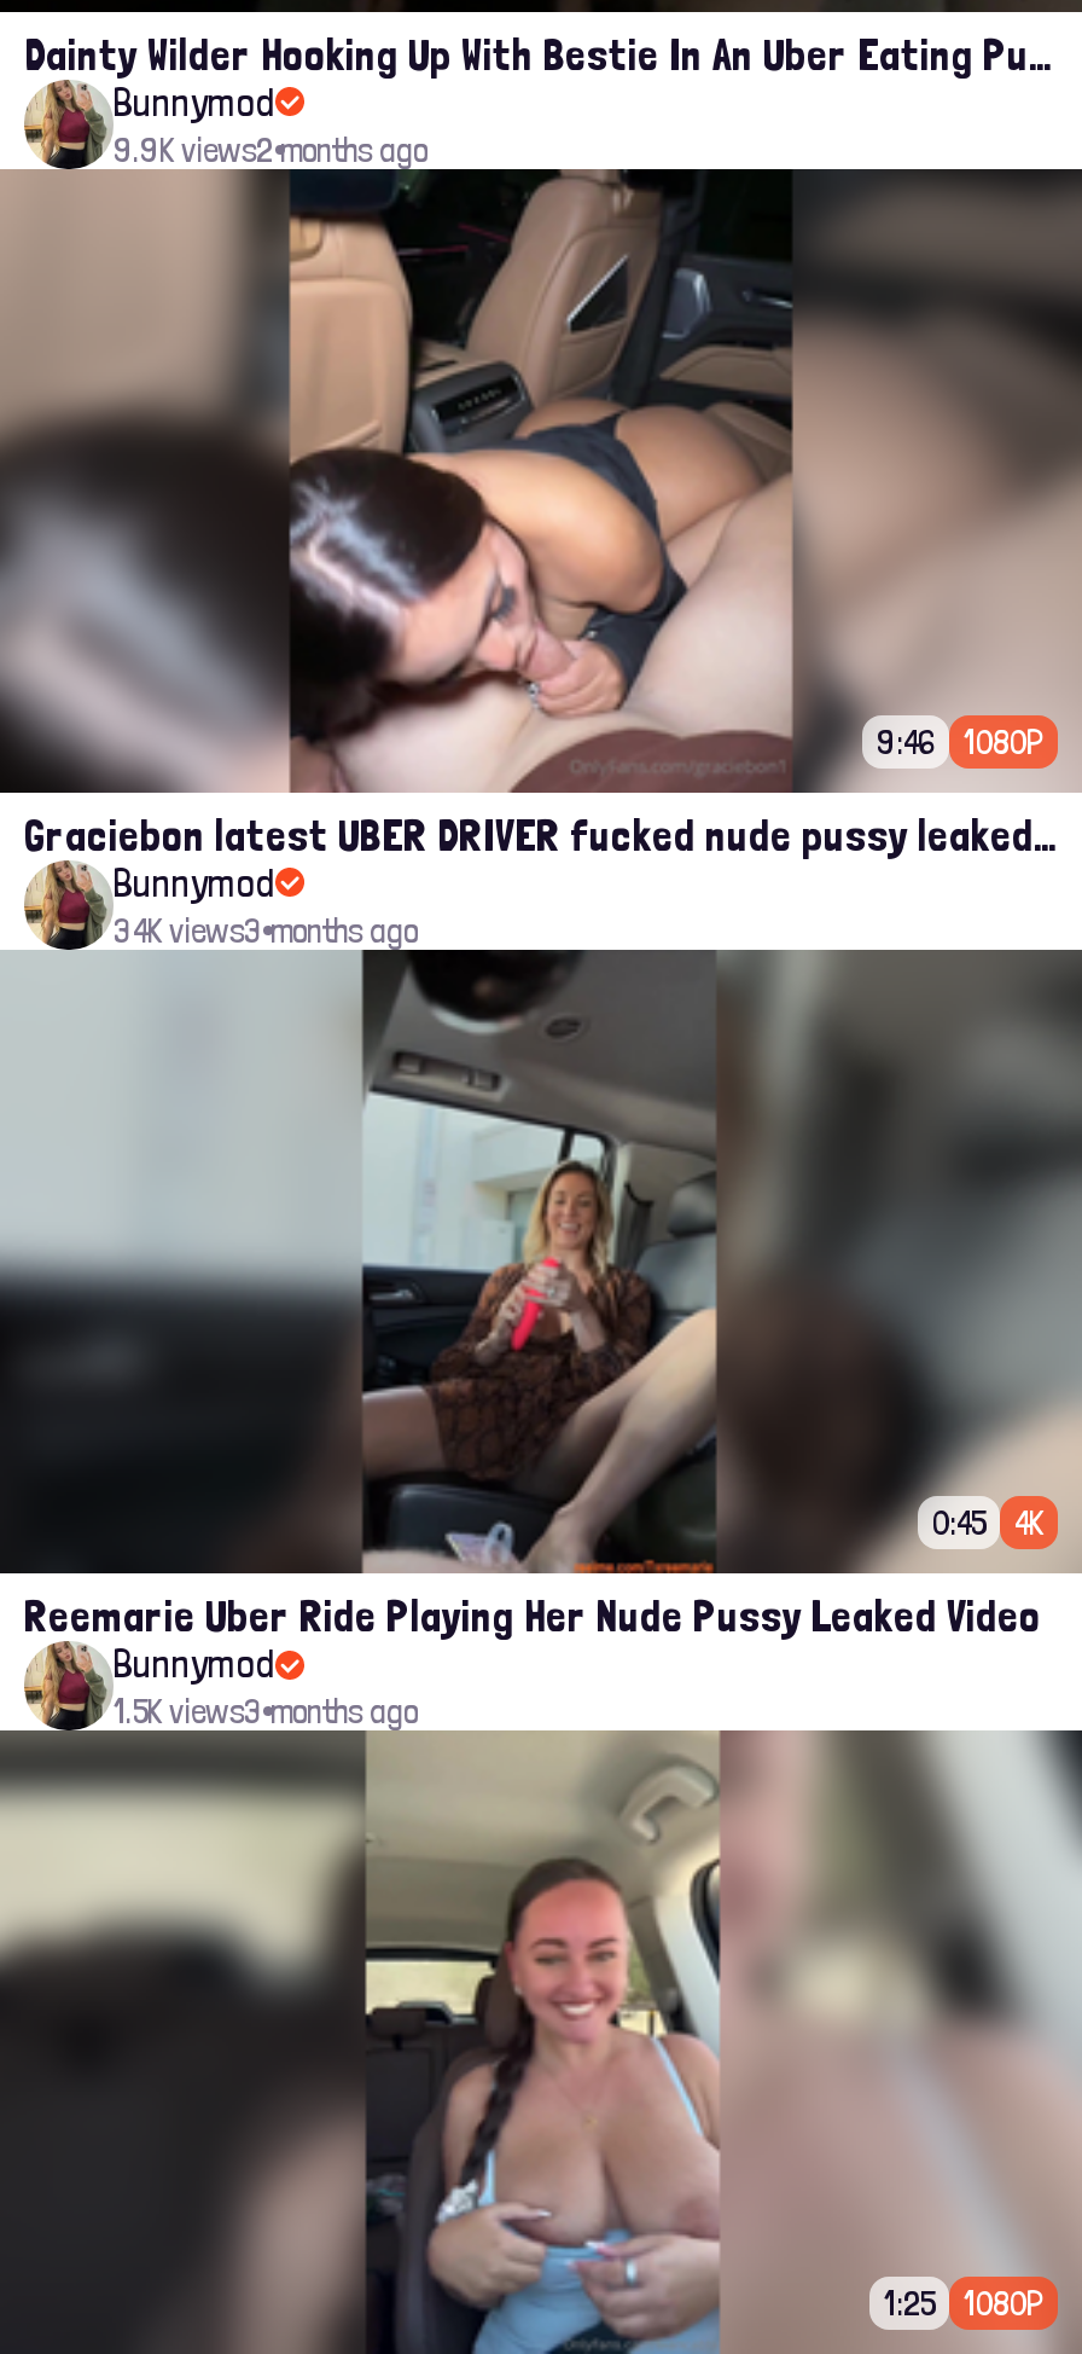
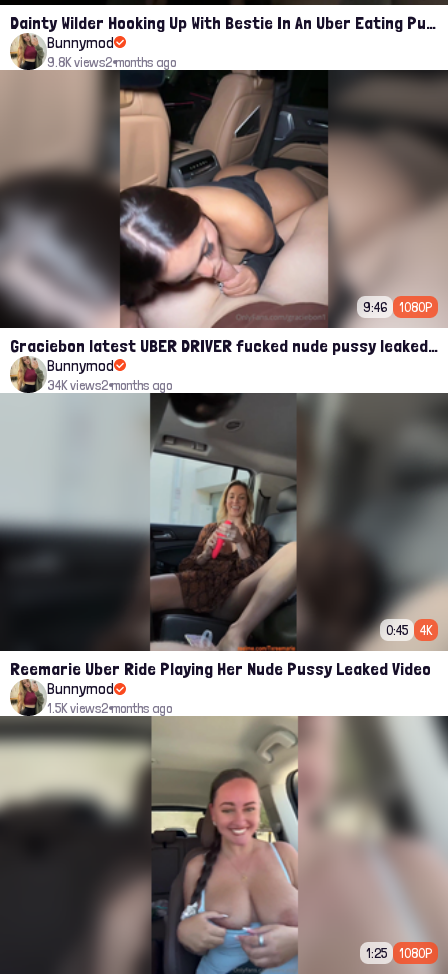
[114,129,427,168] 9.9K views2 months ago -> [47,53,176,69] 9.8K views2 months ago
[114,911,418,949] 34K views3 months ago -> [47,377,172,393] 34K views2 months ago
[114,1692,418,1730] 1.5K views3 months ago -> [47,700,172,716] 1.5K views2 months ago

